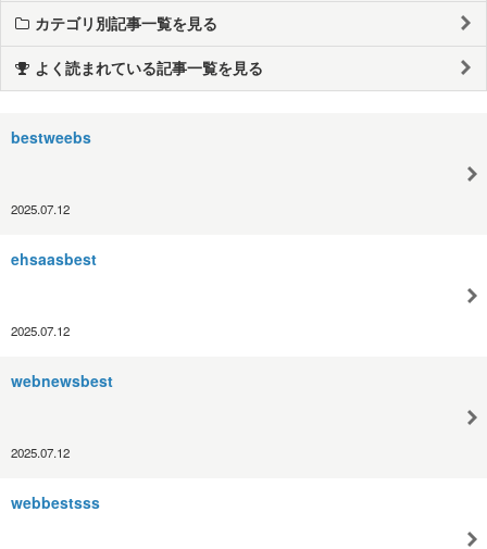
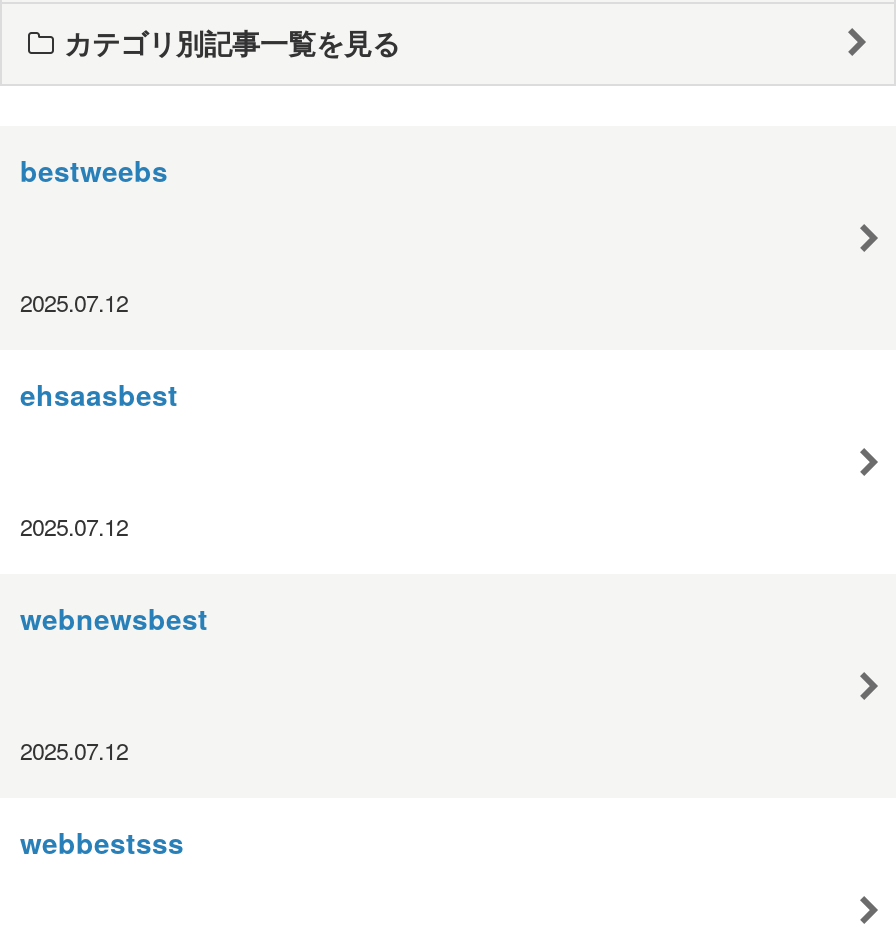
[35,56,263,78] よく読まれている記事一覧を見る -> none

